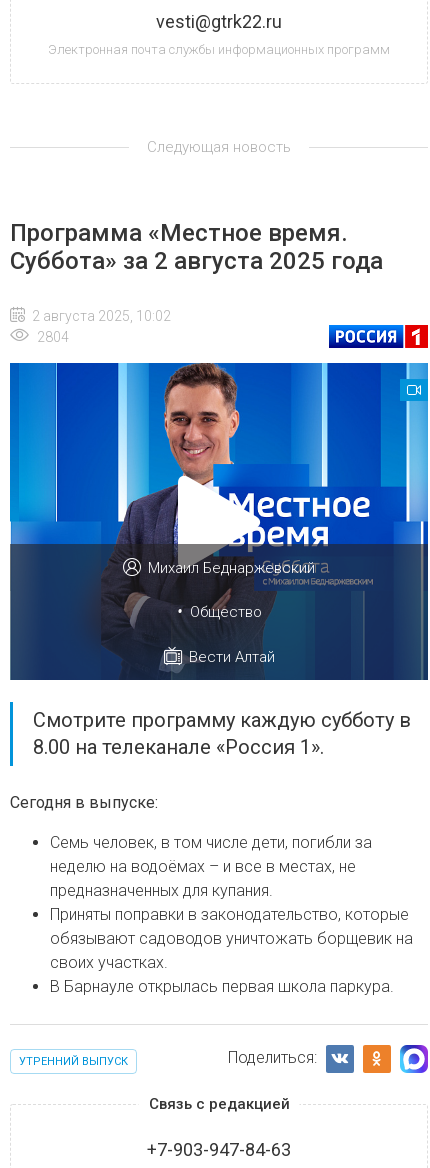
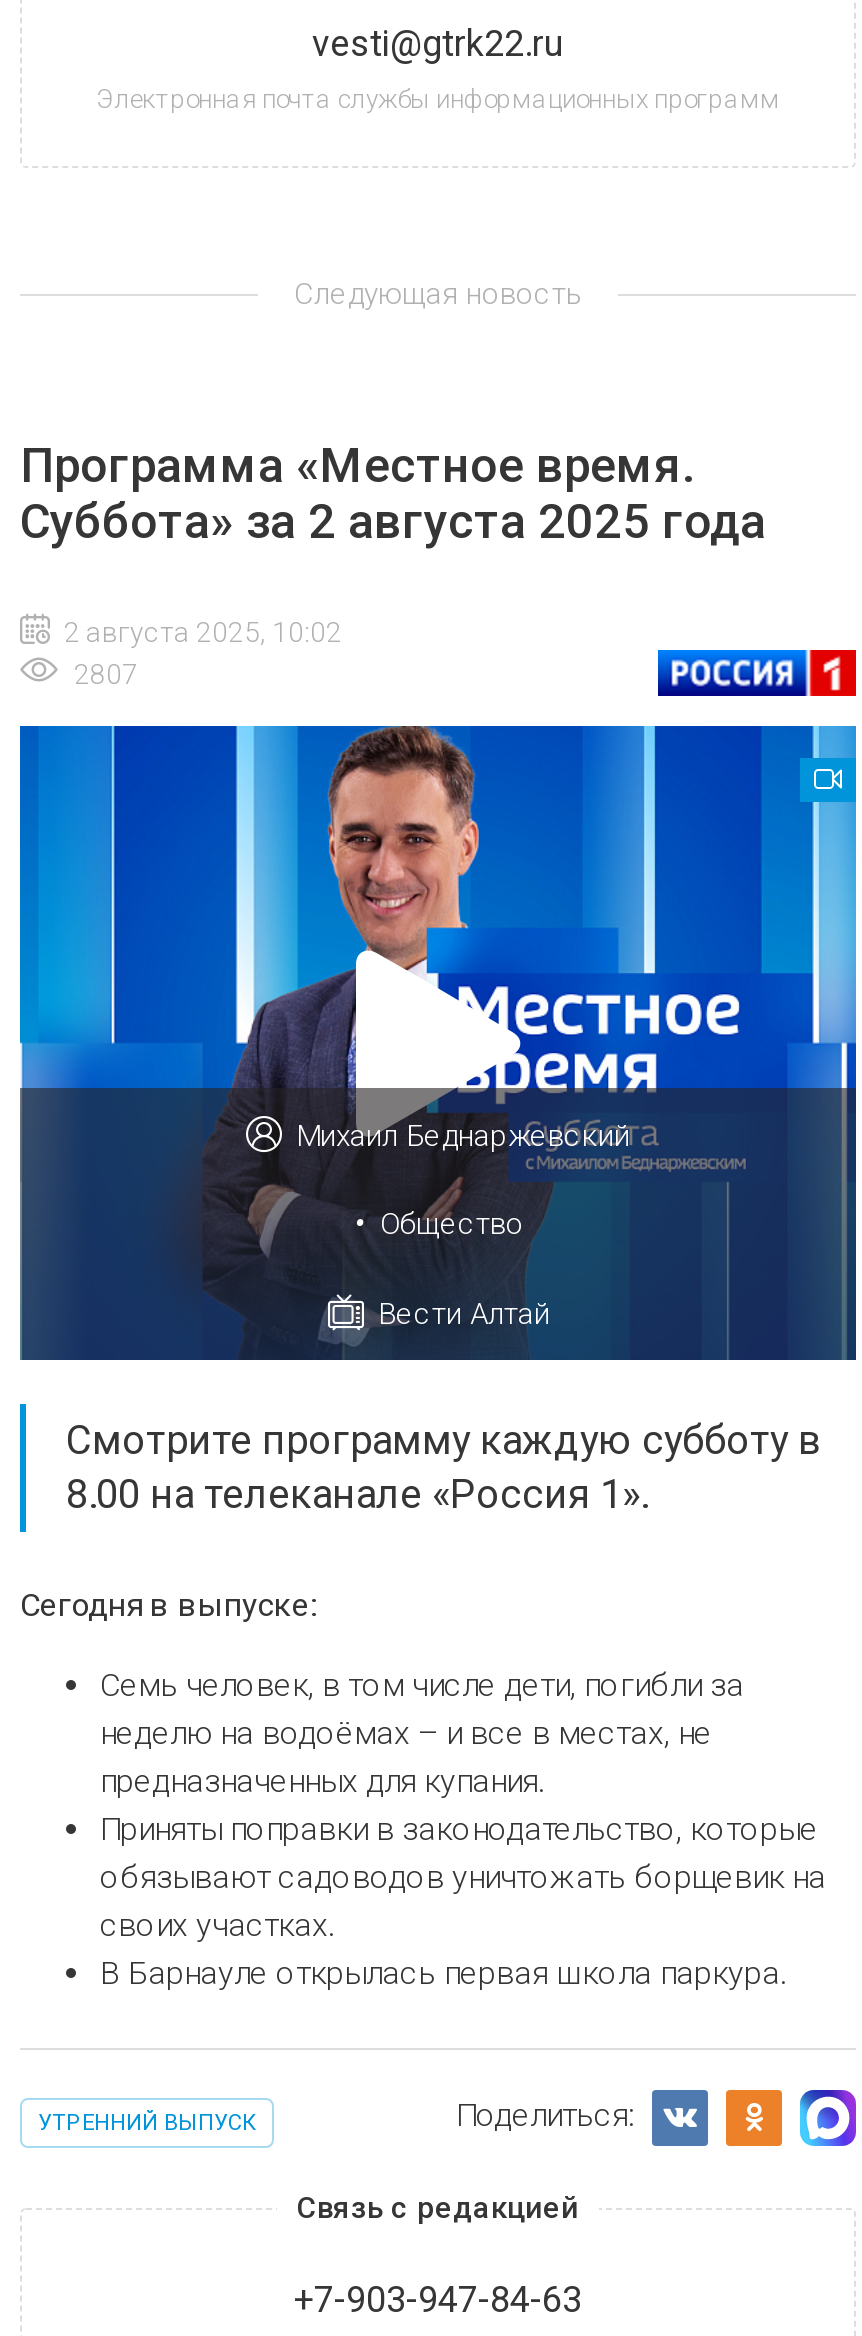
[34,329,69,345] 2804 -> [68,658,138,690] 2807

